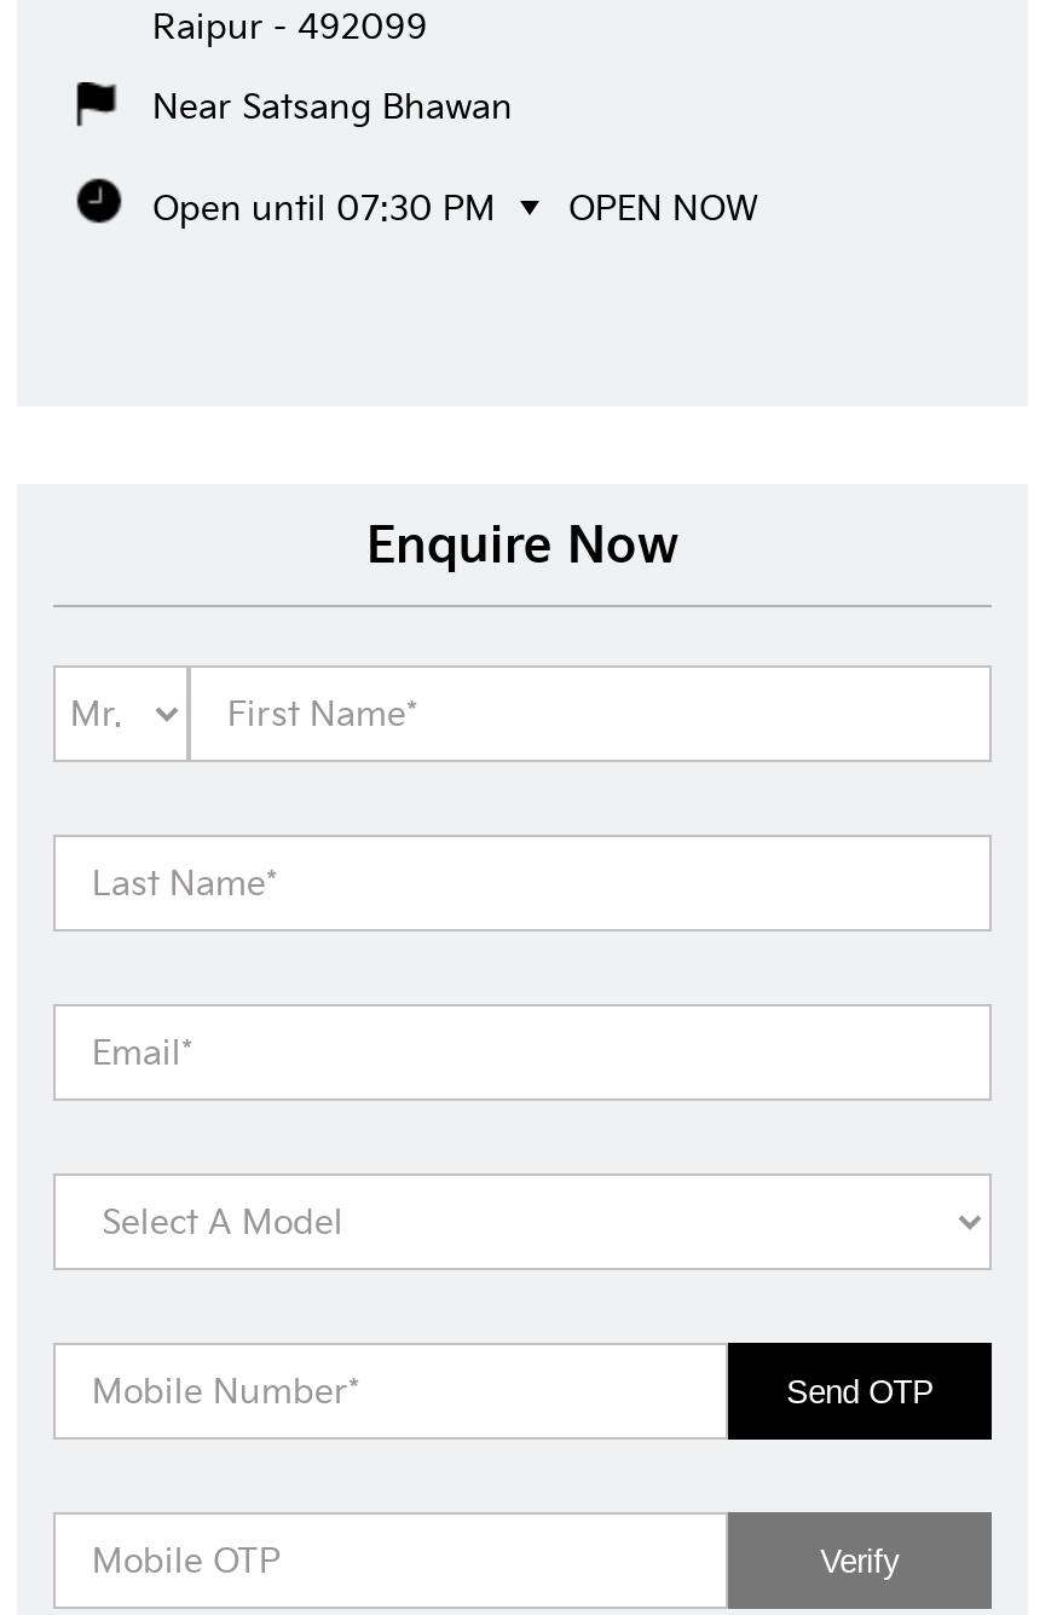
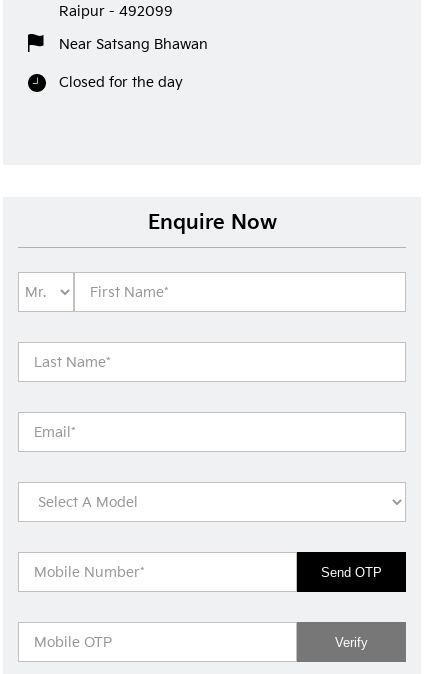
[152,190,759,231] Open until 07:30 PM | OPEN NOW -> [59,74,183,91] Closed for the day

